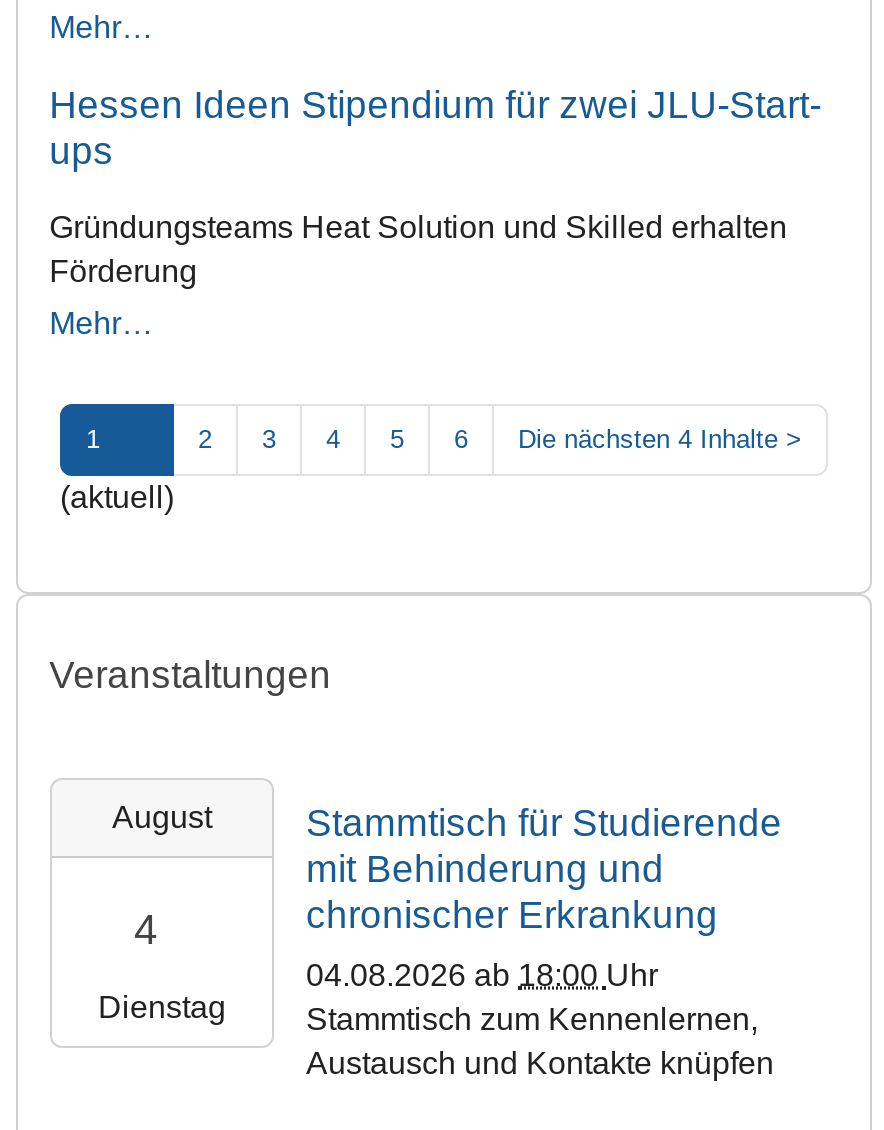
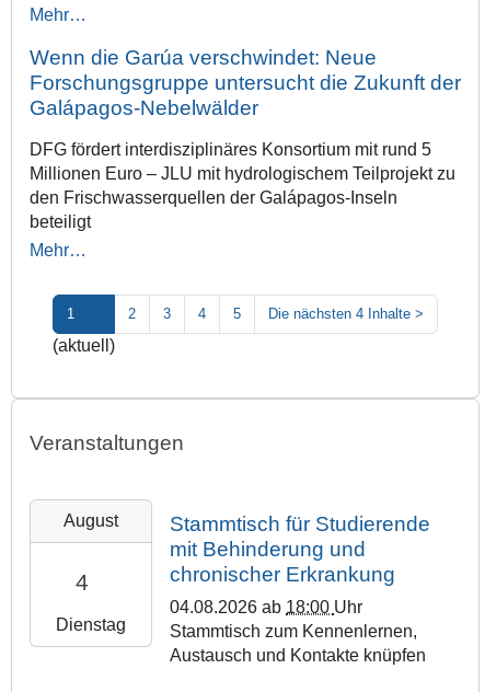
[49,84,821,172] Hessen Ideen Stipendium für zwei JLU-Start- | ups -> [29,46,460,119] Wenn die Garúa verschwindet: Neue | Forschungsgruppe untersucht die Zukunft der | Galápagos-Nebelwälder
[49,210,787,288] Gründungsteams Heat Solution und Skilled erhalten | Förderung -> [29,140,455,231] DFG fördert interdisziplinäres Konsortium mit rund 5 | Millionen Euro – JLU mit hydrologischem Teilprojekt zu | den Frischwasserquellen der Galápagos-Inseln | beteiligt
[454,423,468,453] 6 -> none

